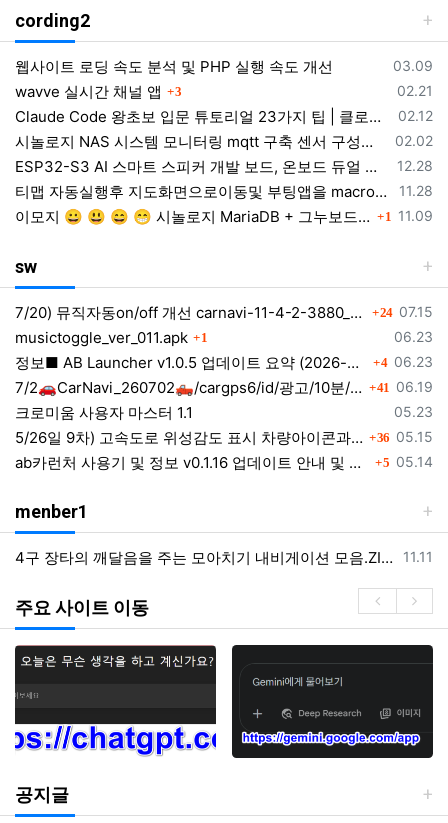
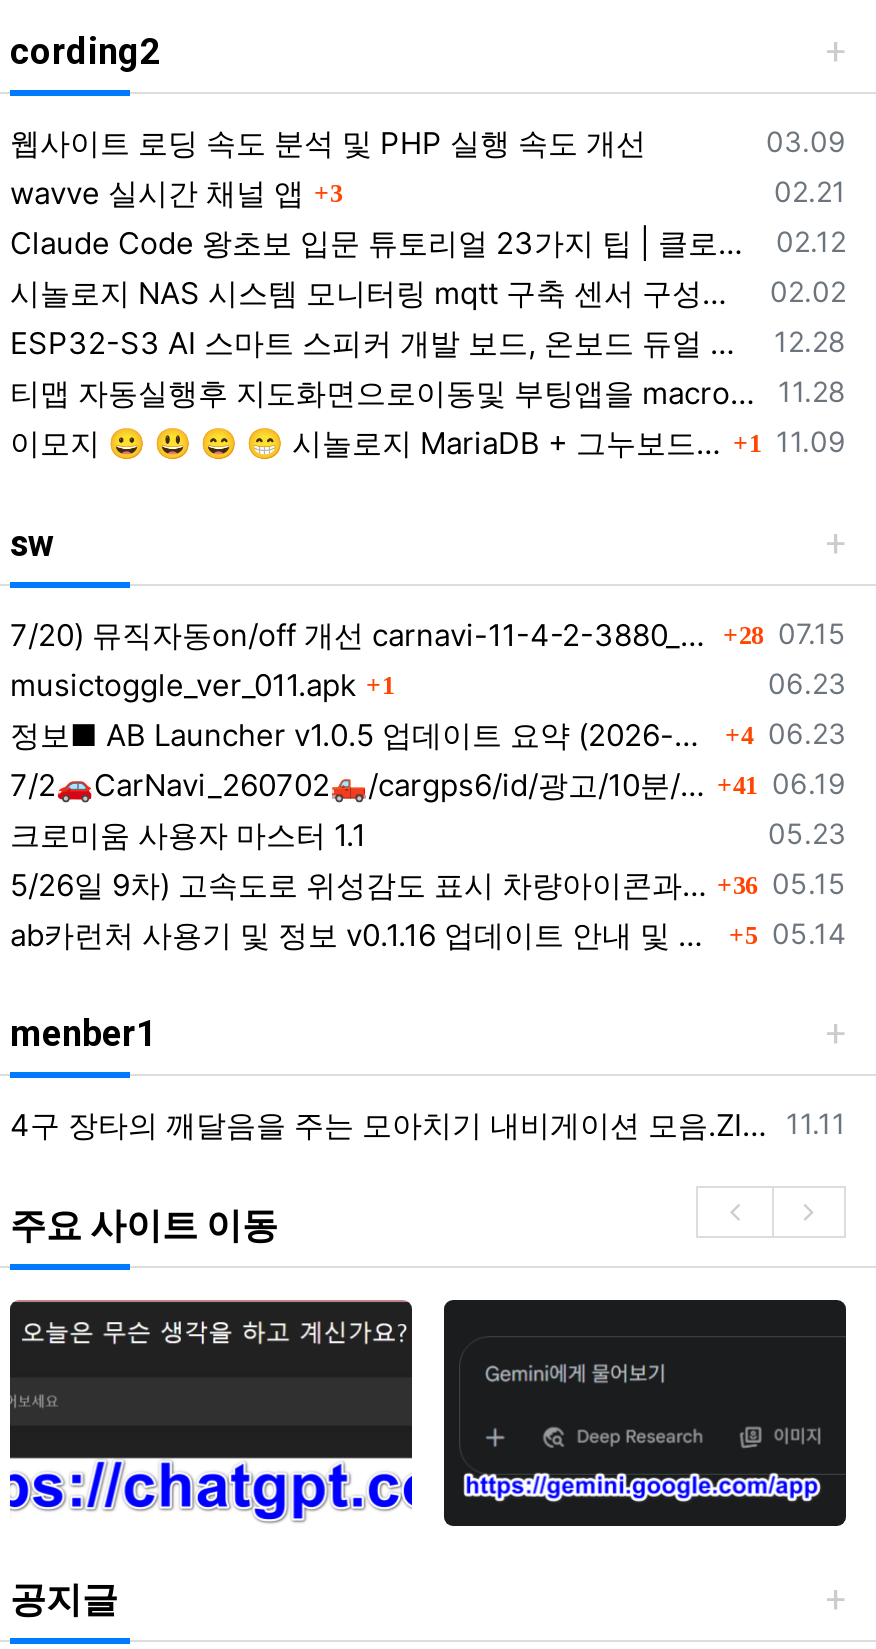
[379,306,391,320] 24 -> [739,622,763,650] 28

